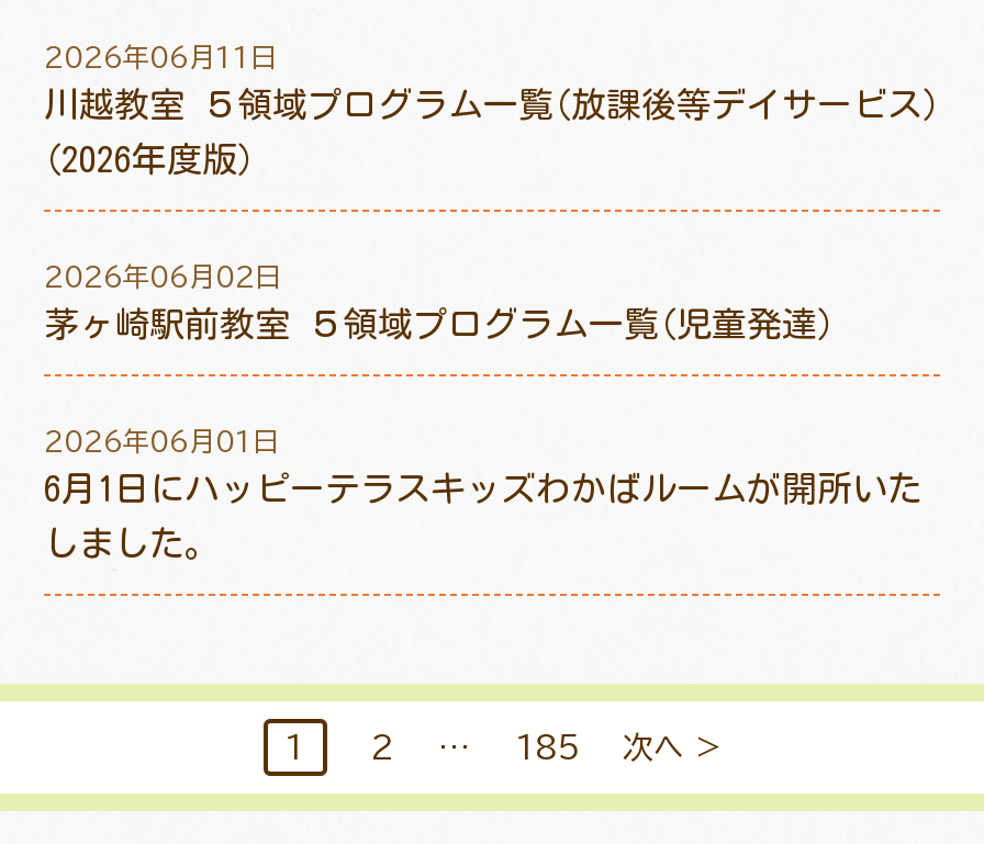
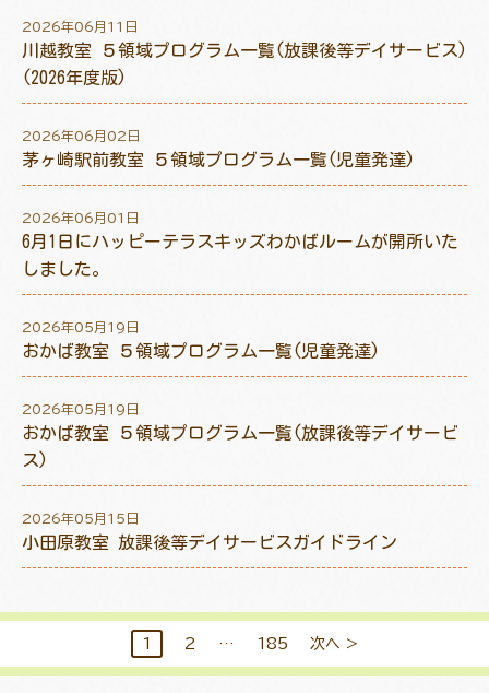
none -> [22,320,458,551] 2026年05月19日 | おかば教室 ５領域プログラム一覧(児童発達) | 2026年05月19日 | おかば教室 ５領域プログラム一覧(放課後等デイサービ | ス) | 2026年05月15日 | 小田原教室 放課後等デイサービスガイドライン

